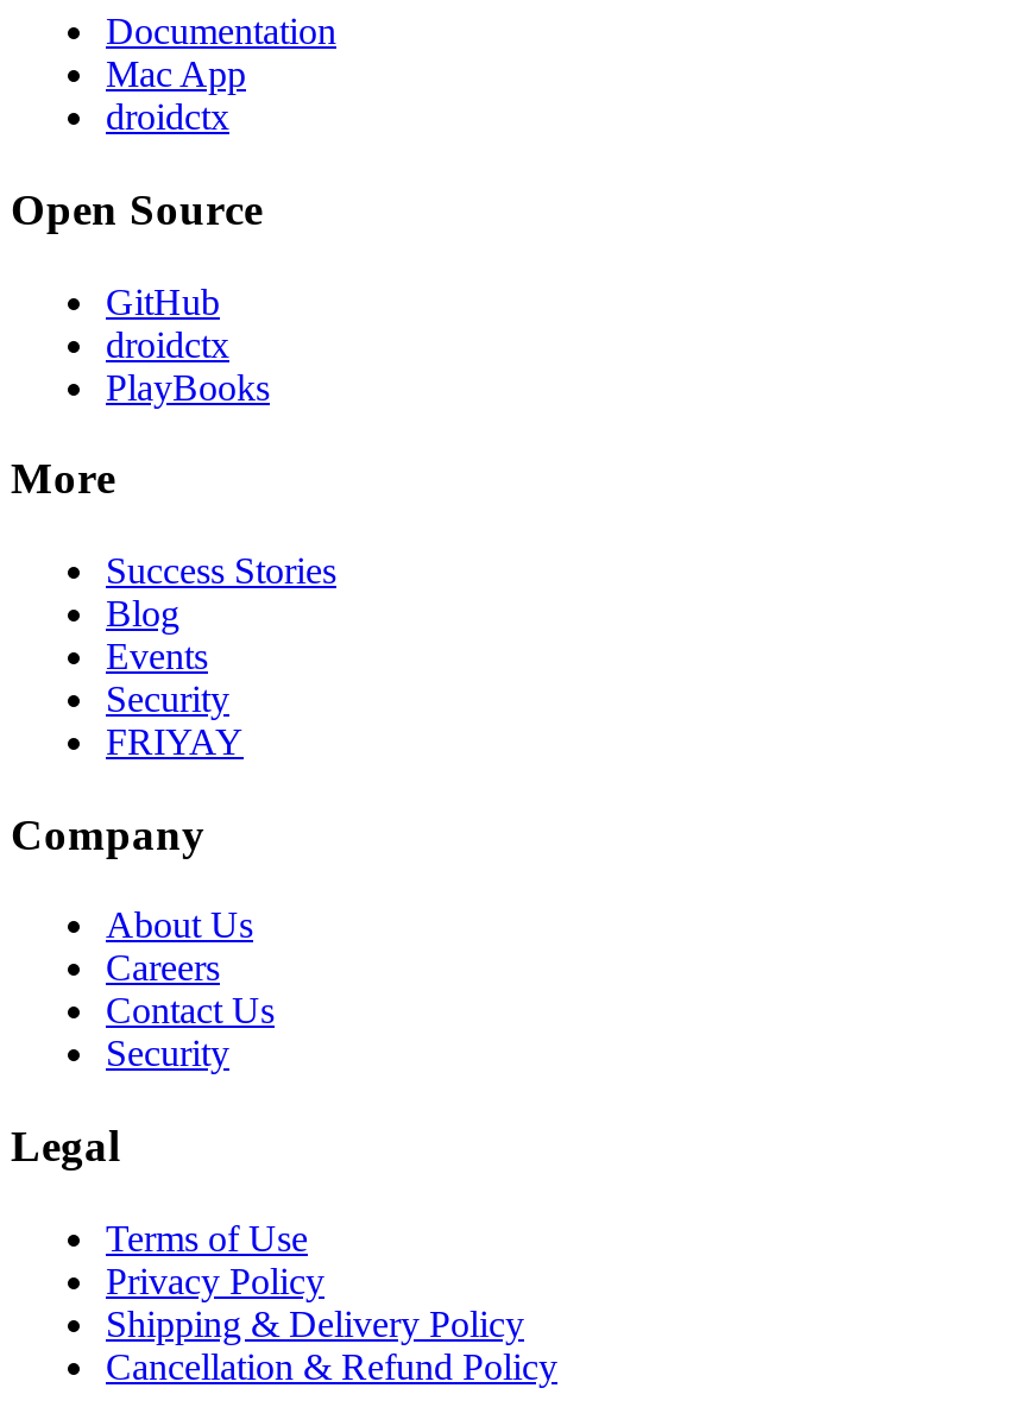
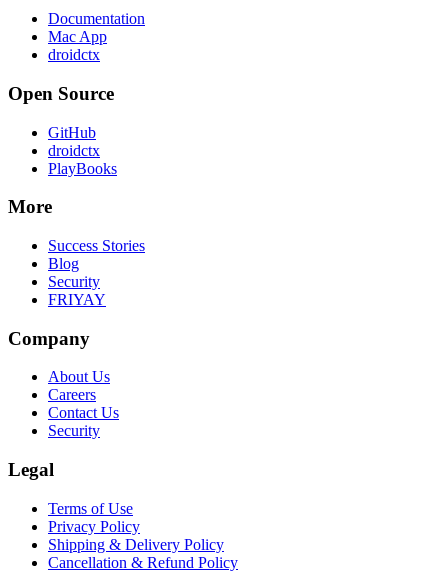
[106,636,208,676] Events -> none

